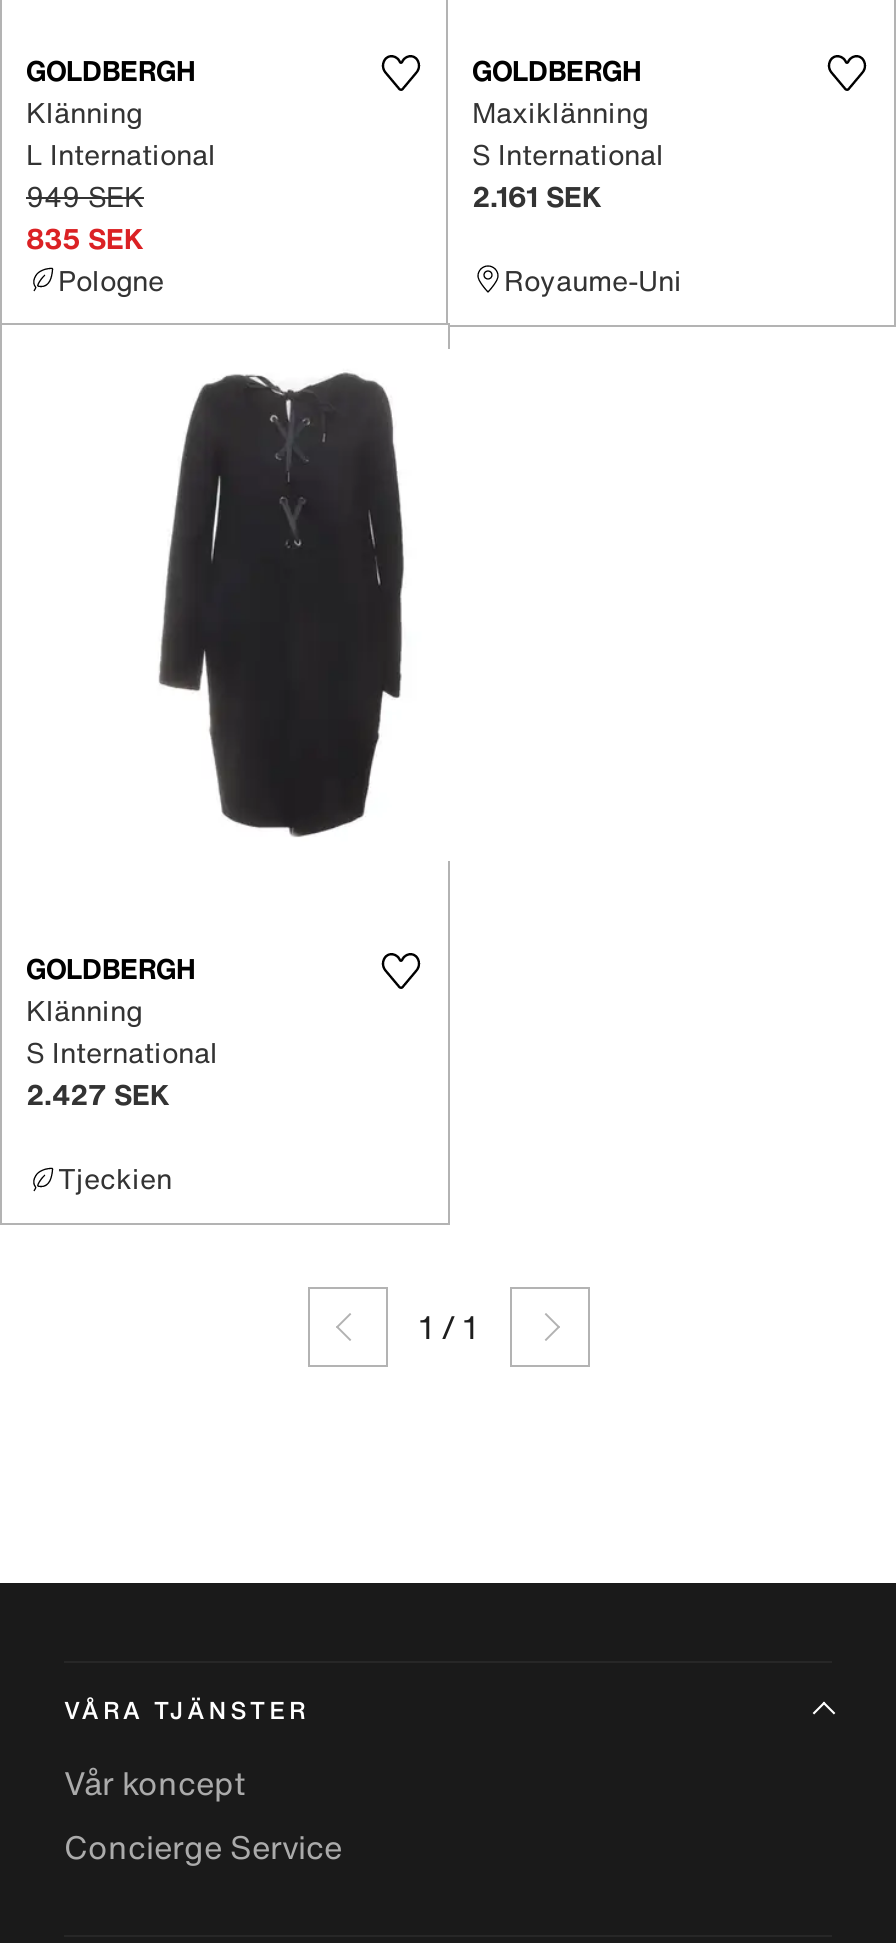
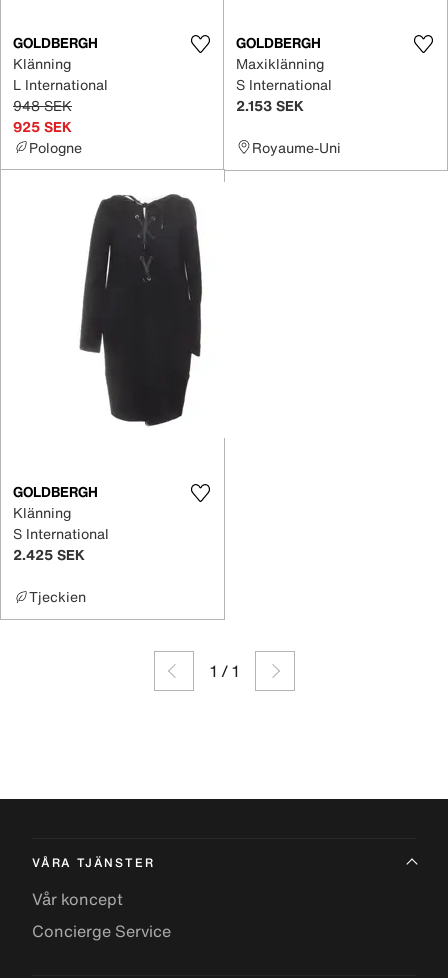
[26,174,144,216] 949 SEK -> [13,94,72,115] 948 SEK
[472,174,602,216] 2.161 SEK -> [236,94,304,115] 2.153 SEK
[26,216,144,258] 835 SEK -> [13,115,72,136] 925 SEK
[26,1073,170,1115] 2.427 SEK -> [13,544,85,565] 2.425 SEK

